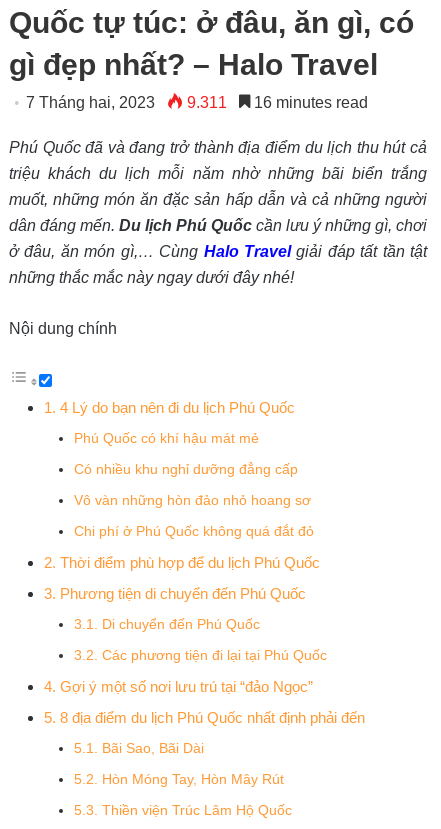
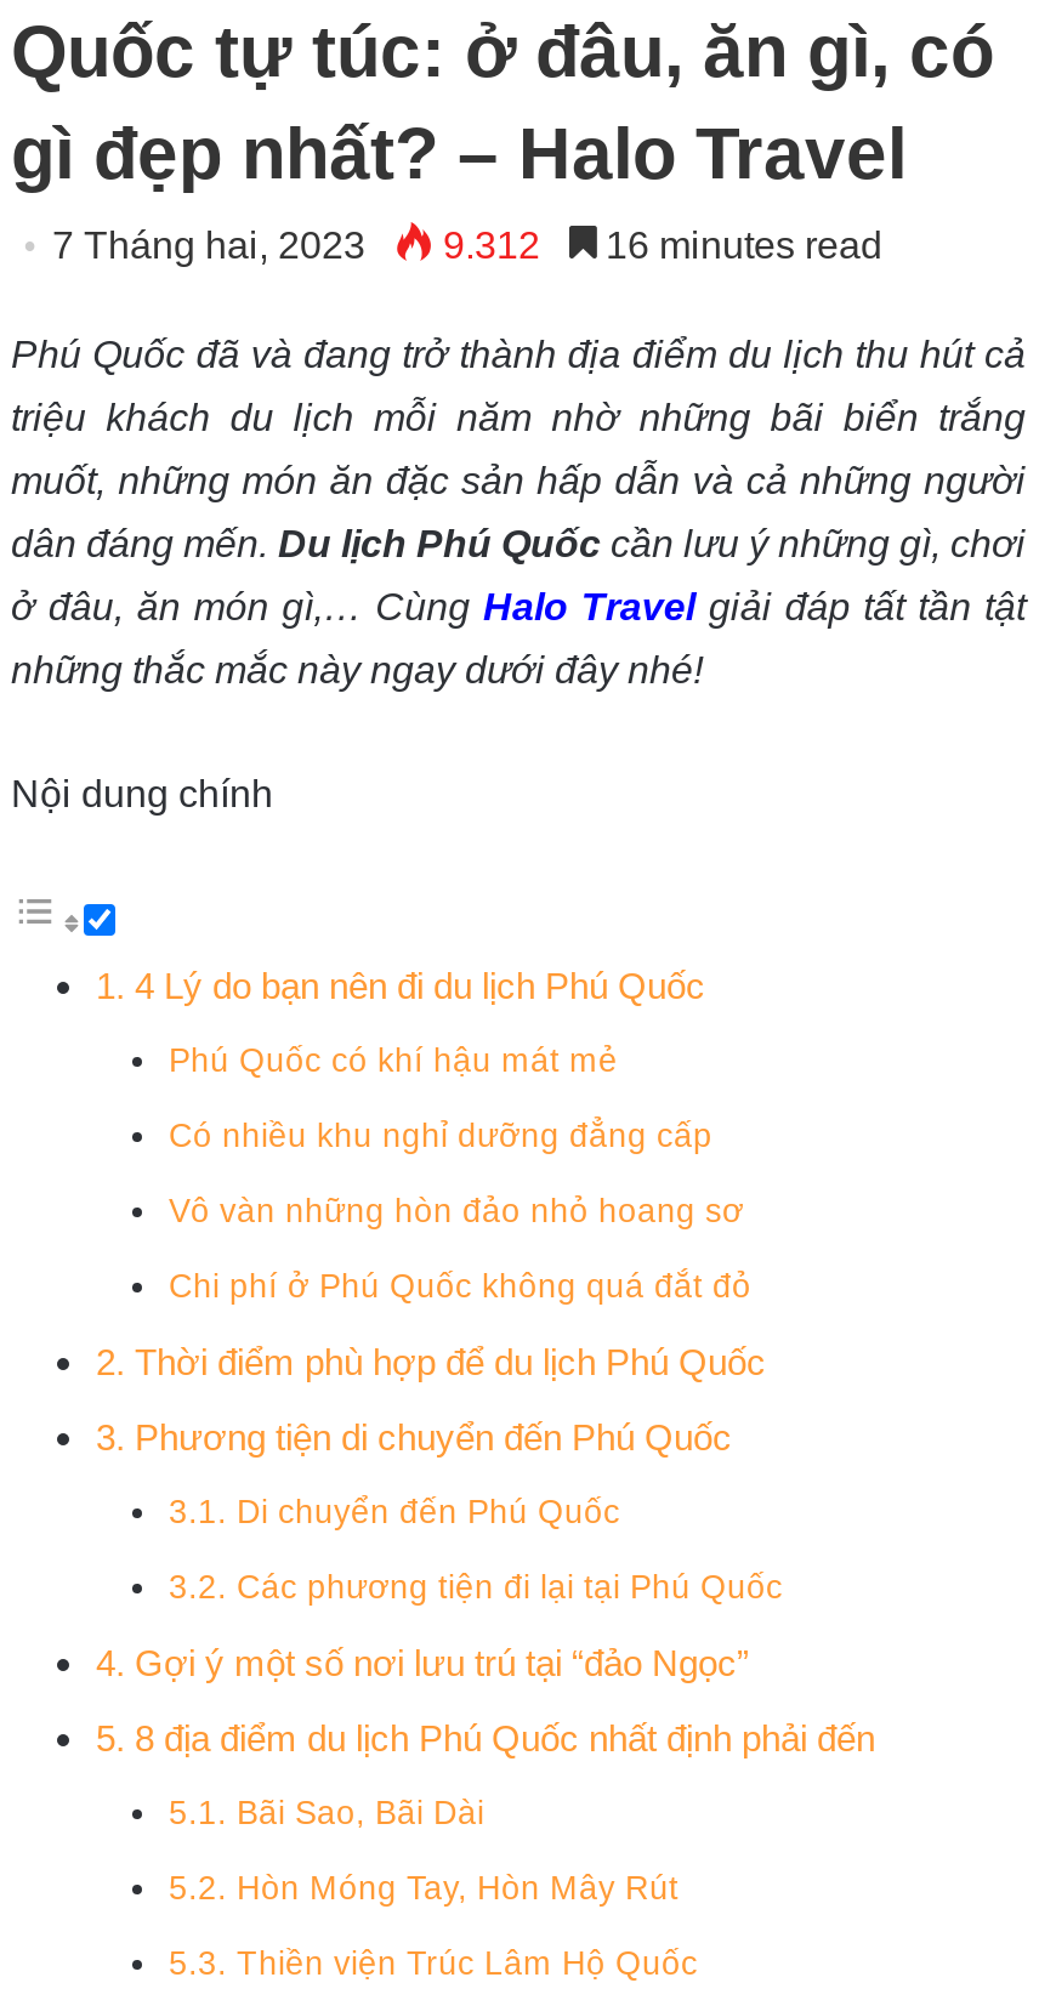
[26,94,368,111] 7 Tháng hai, 2023 9.311 16 minutes read -> [52,225,882,266] 7 Tháng hai, 2023 9.312 16 minutes read

